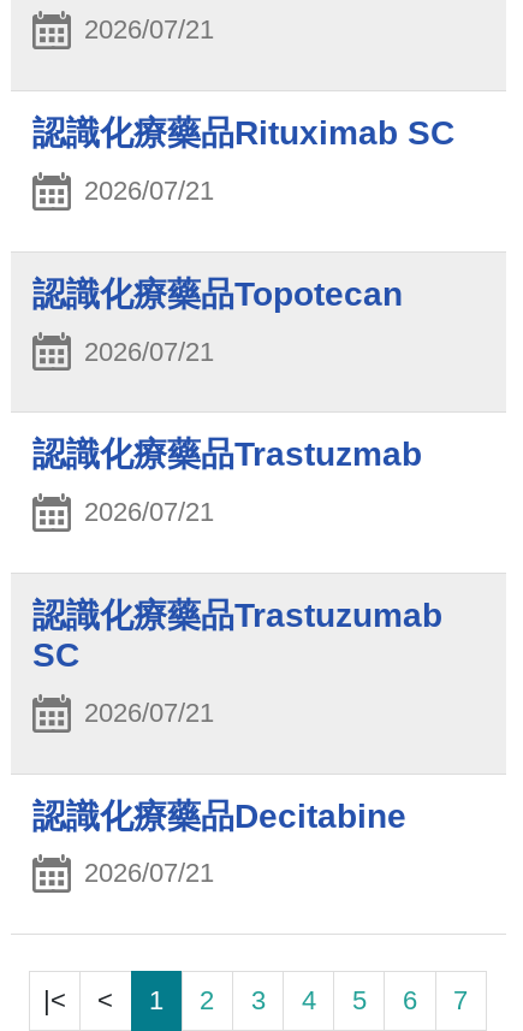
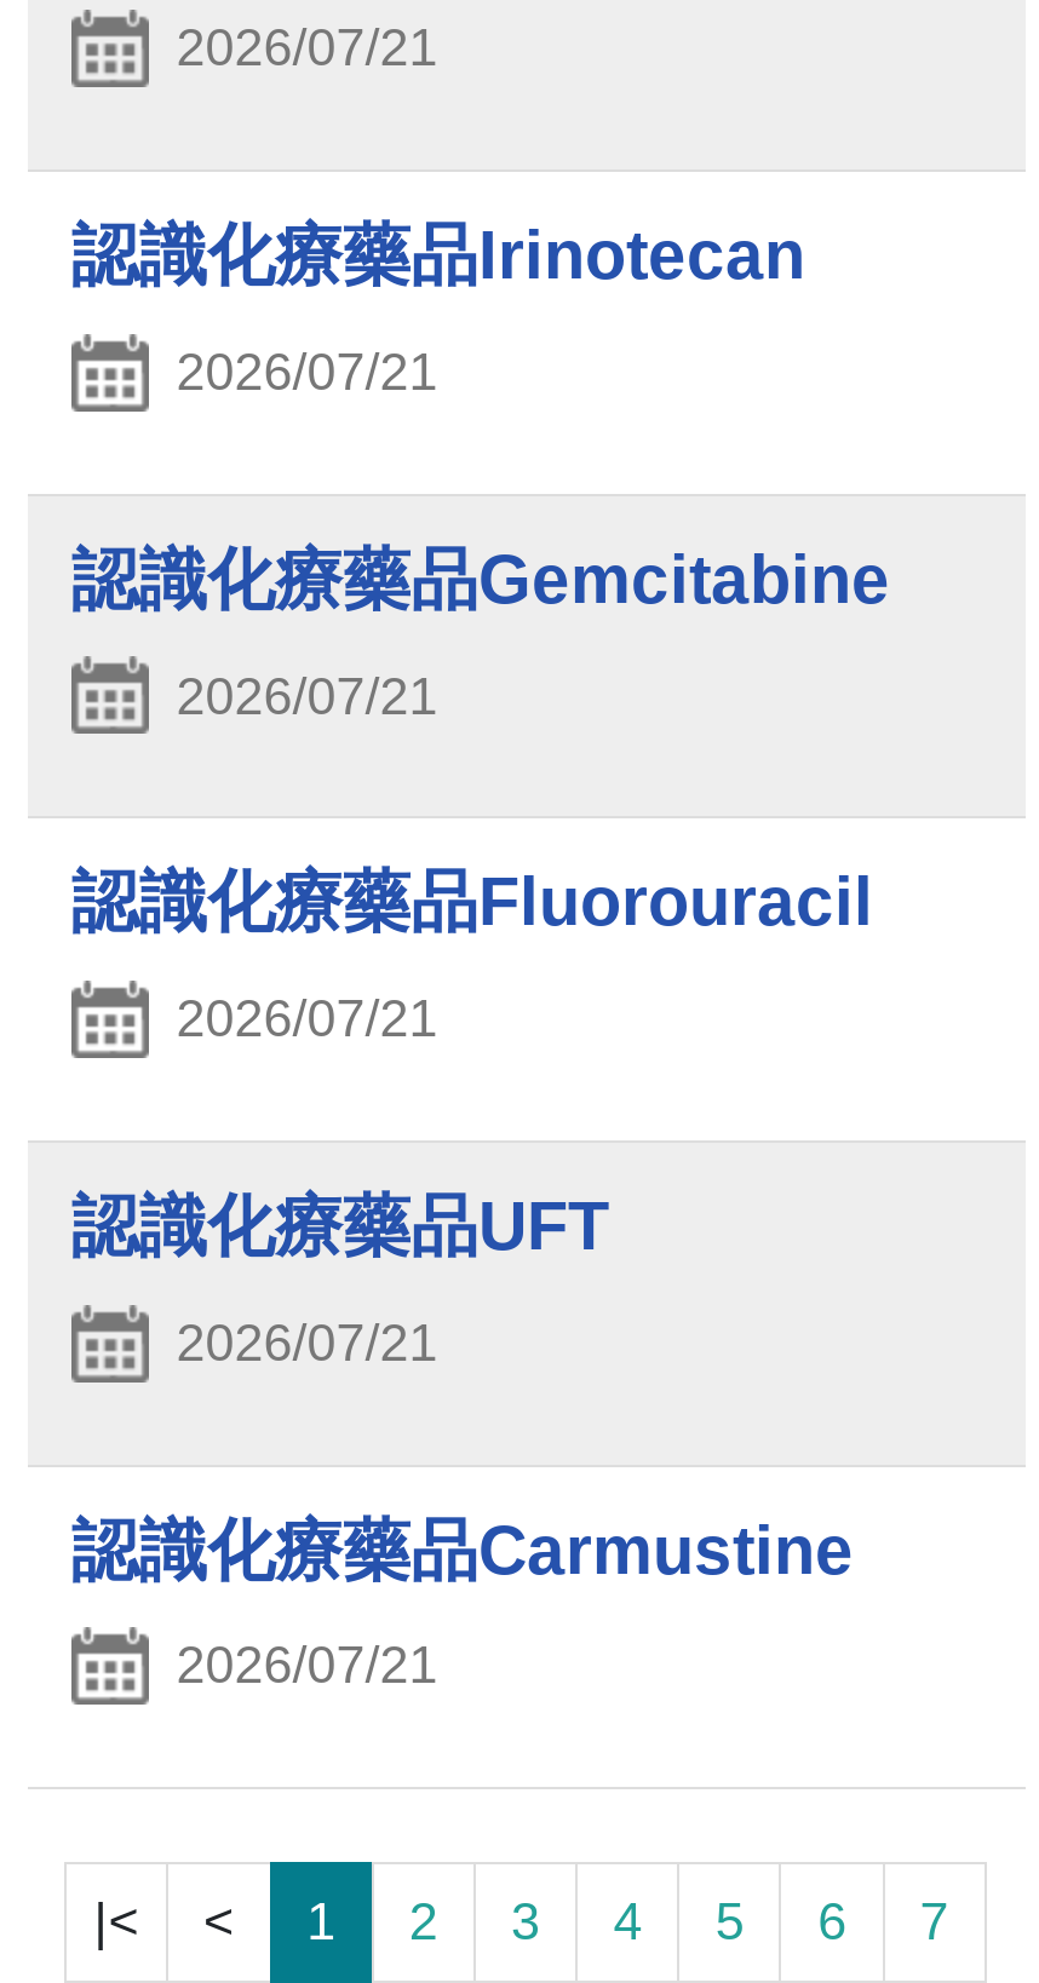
[32,115,454,152] 認識化療藥品Rituximab SC -> [71,218,805,293] 認識化療藥品Irinotecan
[32,275,403,313] 認識化療藥品Topotecan -> [71,542,890,617] 認識化療藥品Gemcitabine
[32,436,422,473] 認識化療藥品Trastuzmab -> [71,865,873,940] 認識化療藥品Fluorouracil
[32,597,442,674] 認識化療藥品Trastuzumab | SC -> [71,1189,609,1264] 認識化療藥品UFT
[32,797,406,834] 認識化療藥品Decitabine -> [71,1512,854,1587] 認識化療藥品Carmustine

